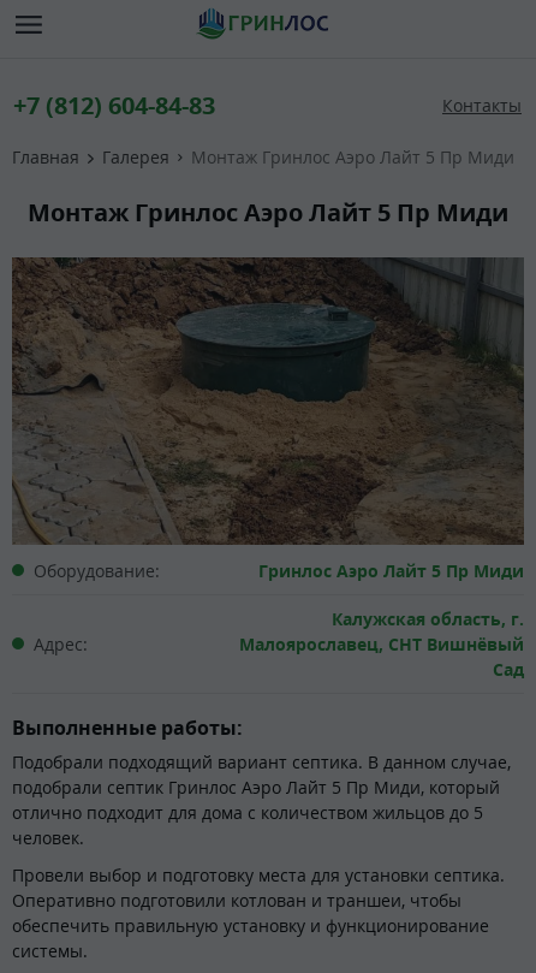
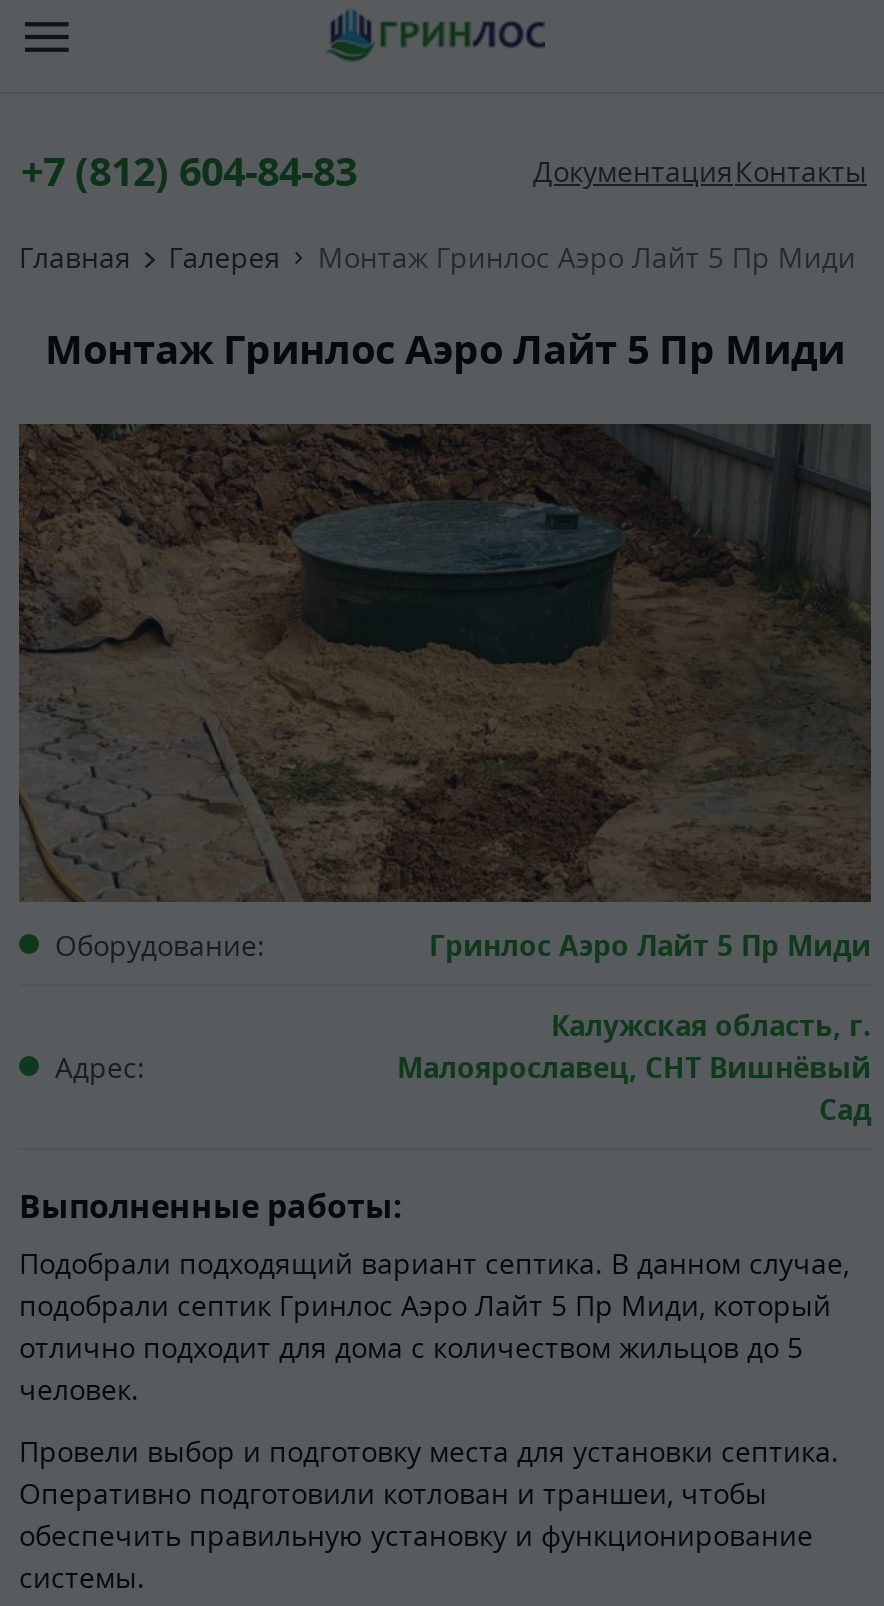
[442,94,522,117] Контакты -> [533,152,867,190] Документация Контакты

